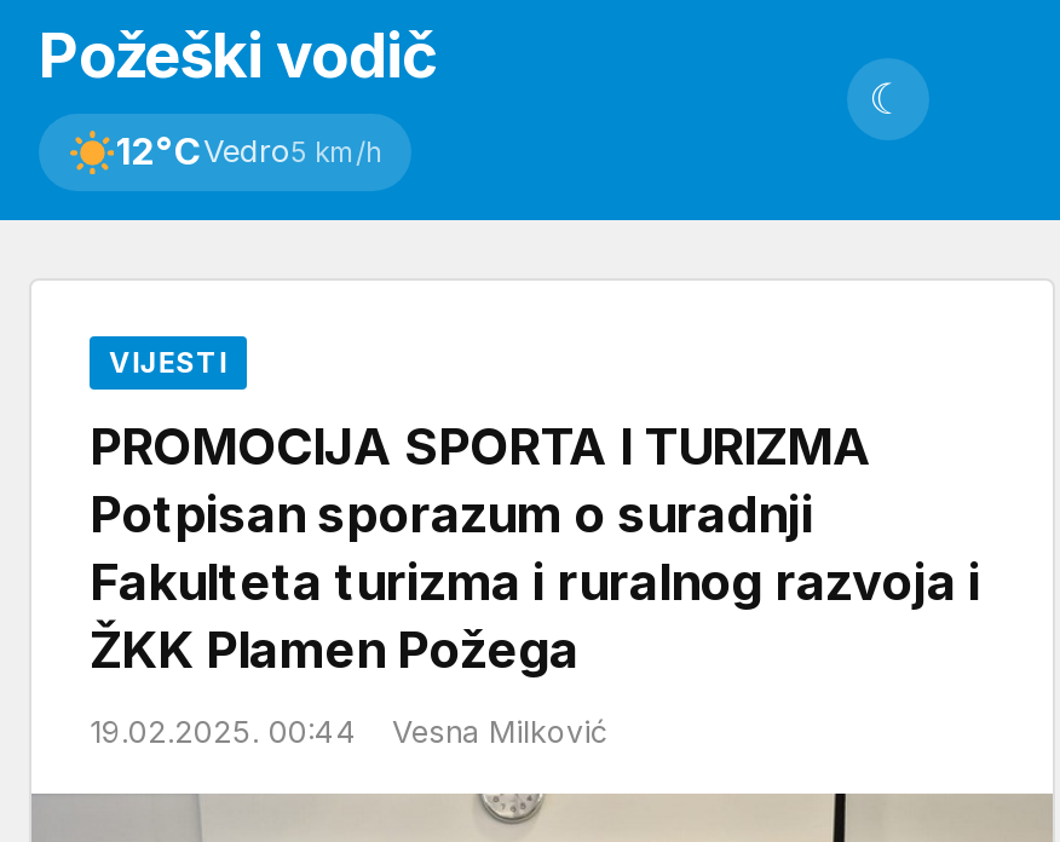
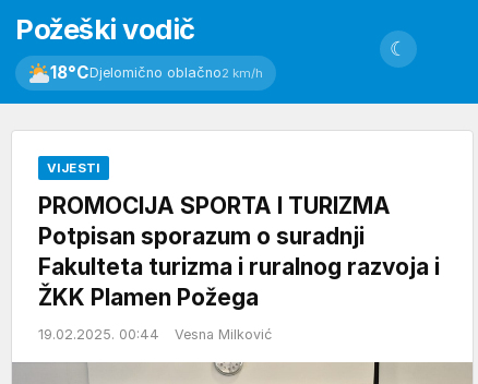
[116,128,382,174] 12°CVedro5 km/h -> [50,62,263,83] 18°CDjelomično oblačno2 km/h

